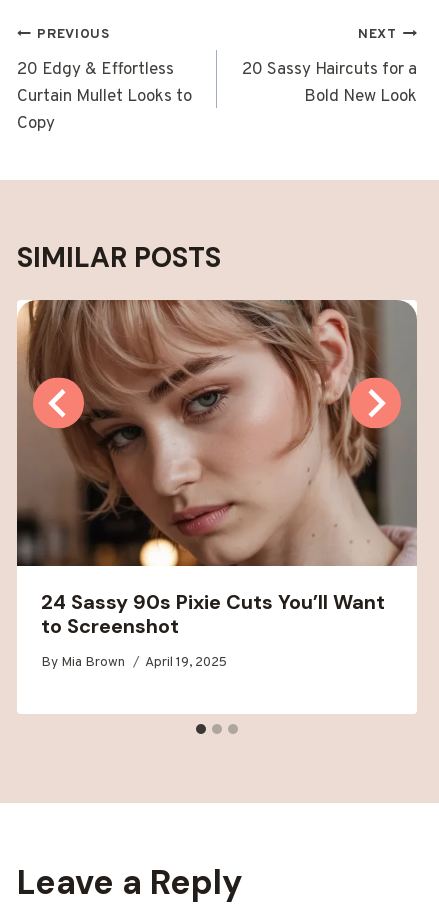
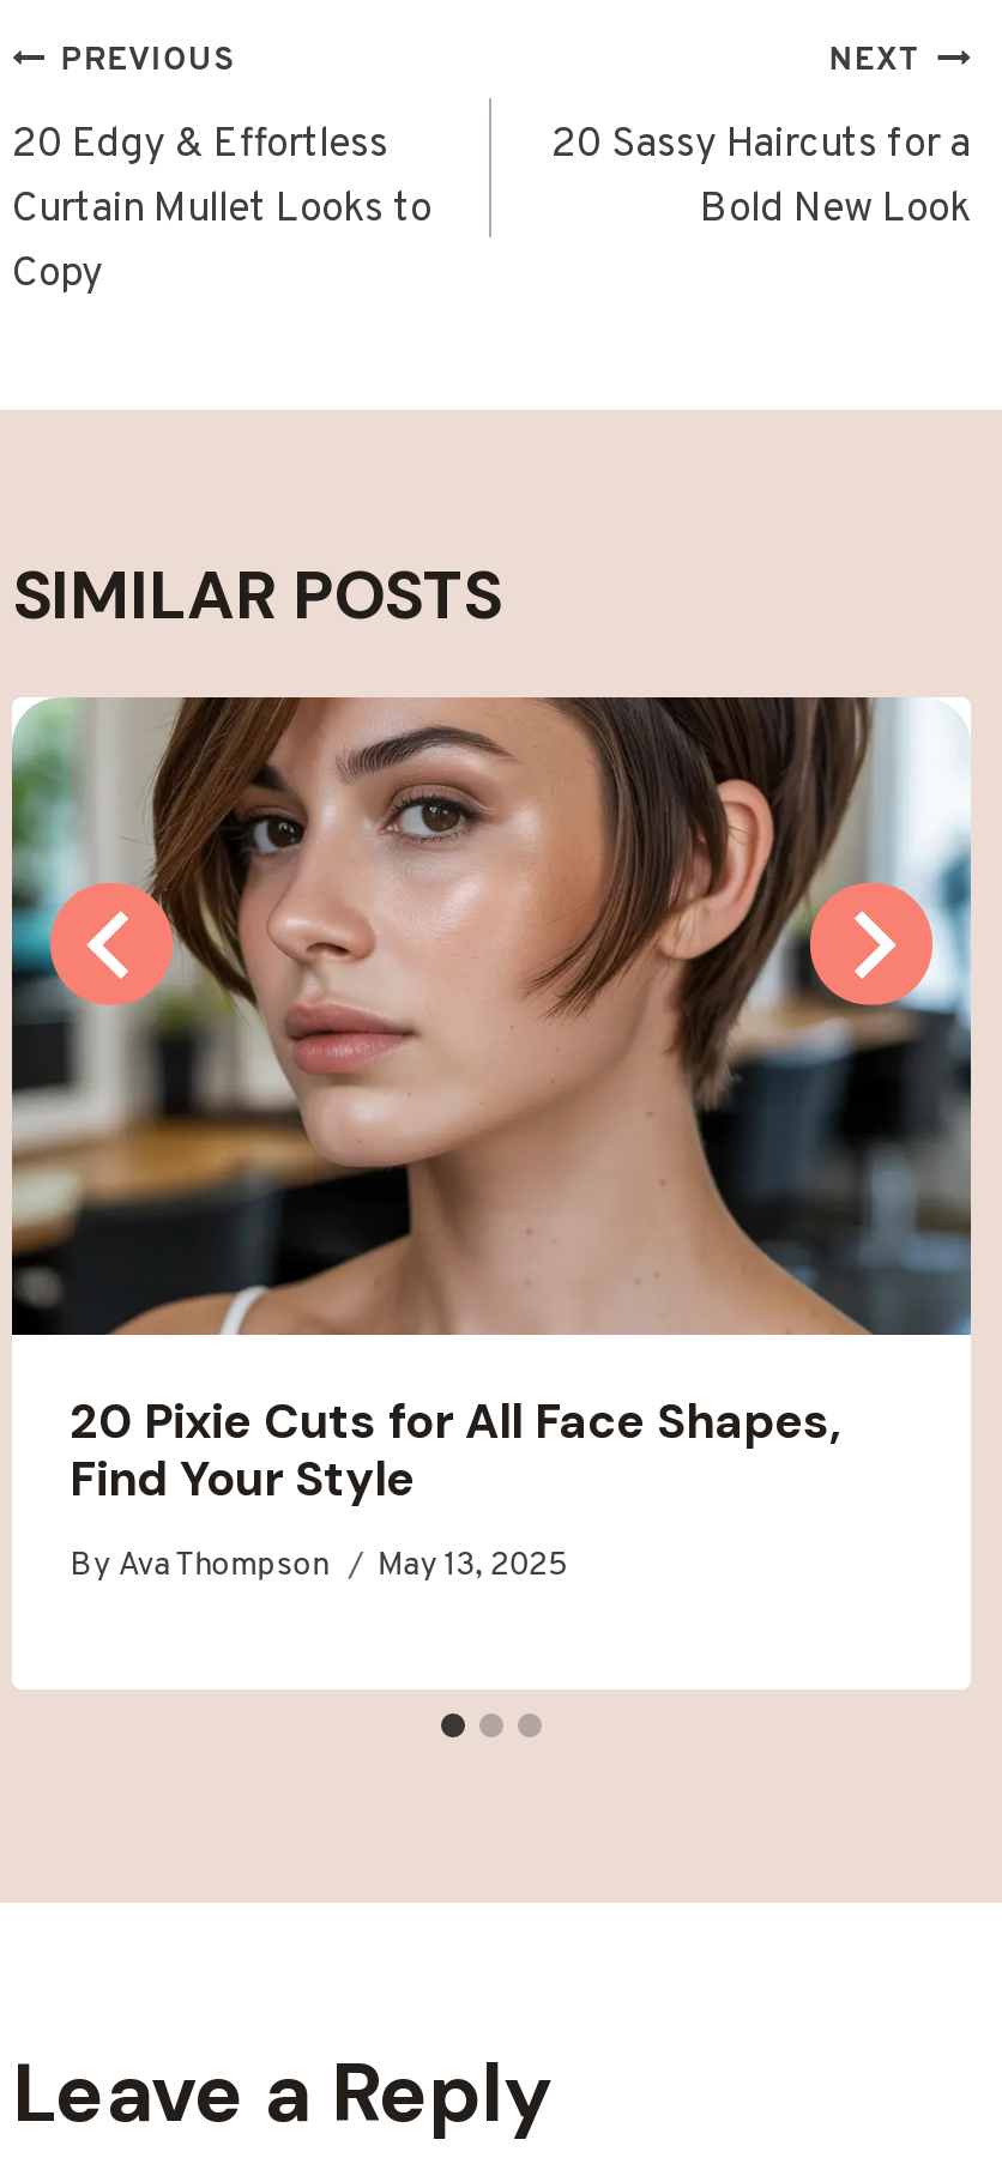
[16,299,418,639] [image] | 24 Sassy 90s Pixie Cuts You’ll Want | to Screenshot -> [10,697,971,1510] [image] | 20 Pixie Cuts for All Face Shapes, | Find Your Style
[41,654,227,671] By Mia Brown | April 19, 2025 -> [70,1545,566,1586] By Ava Thompson | May 13, 2025

